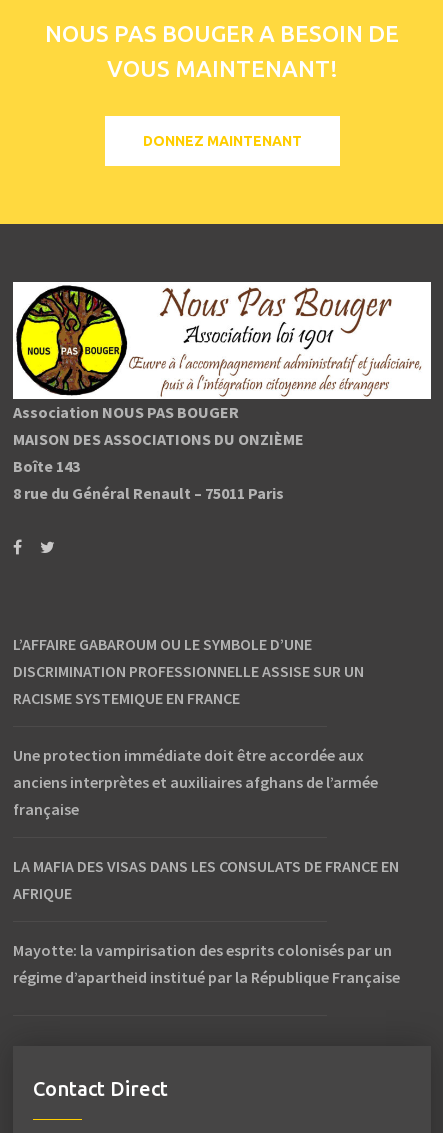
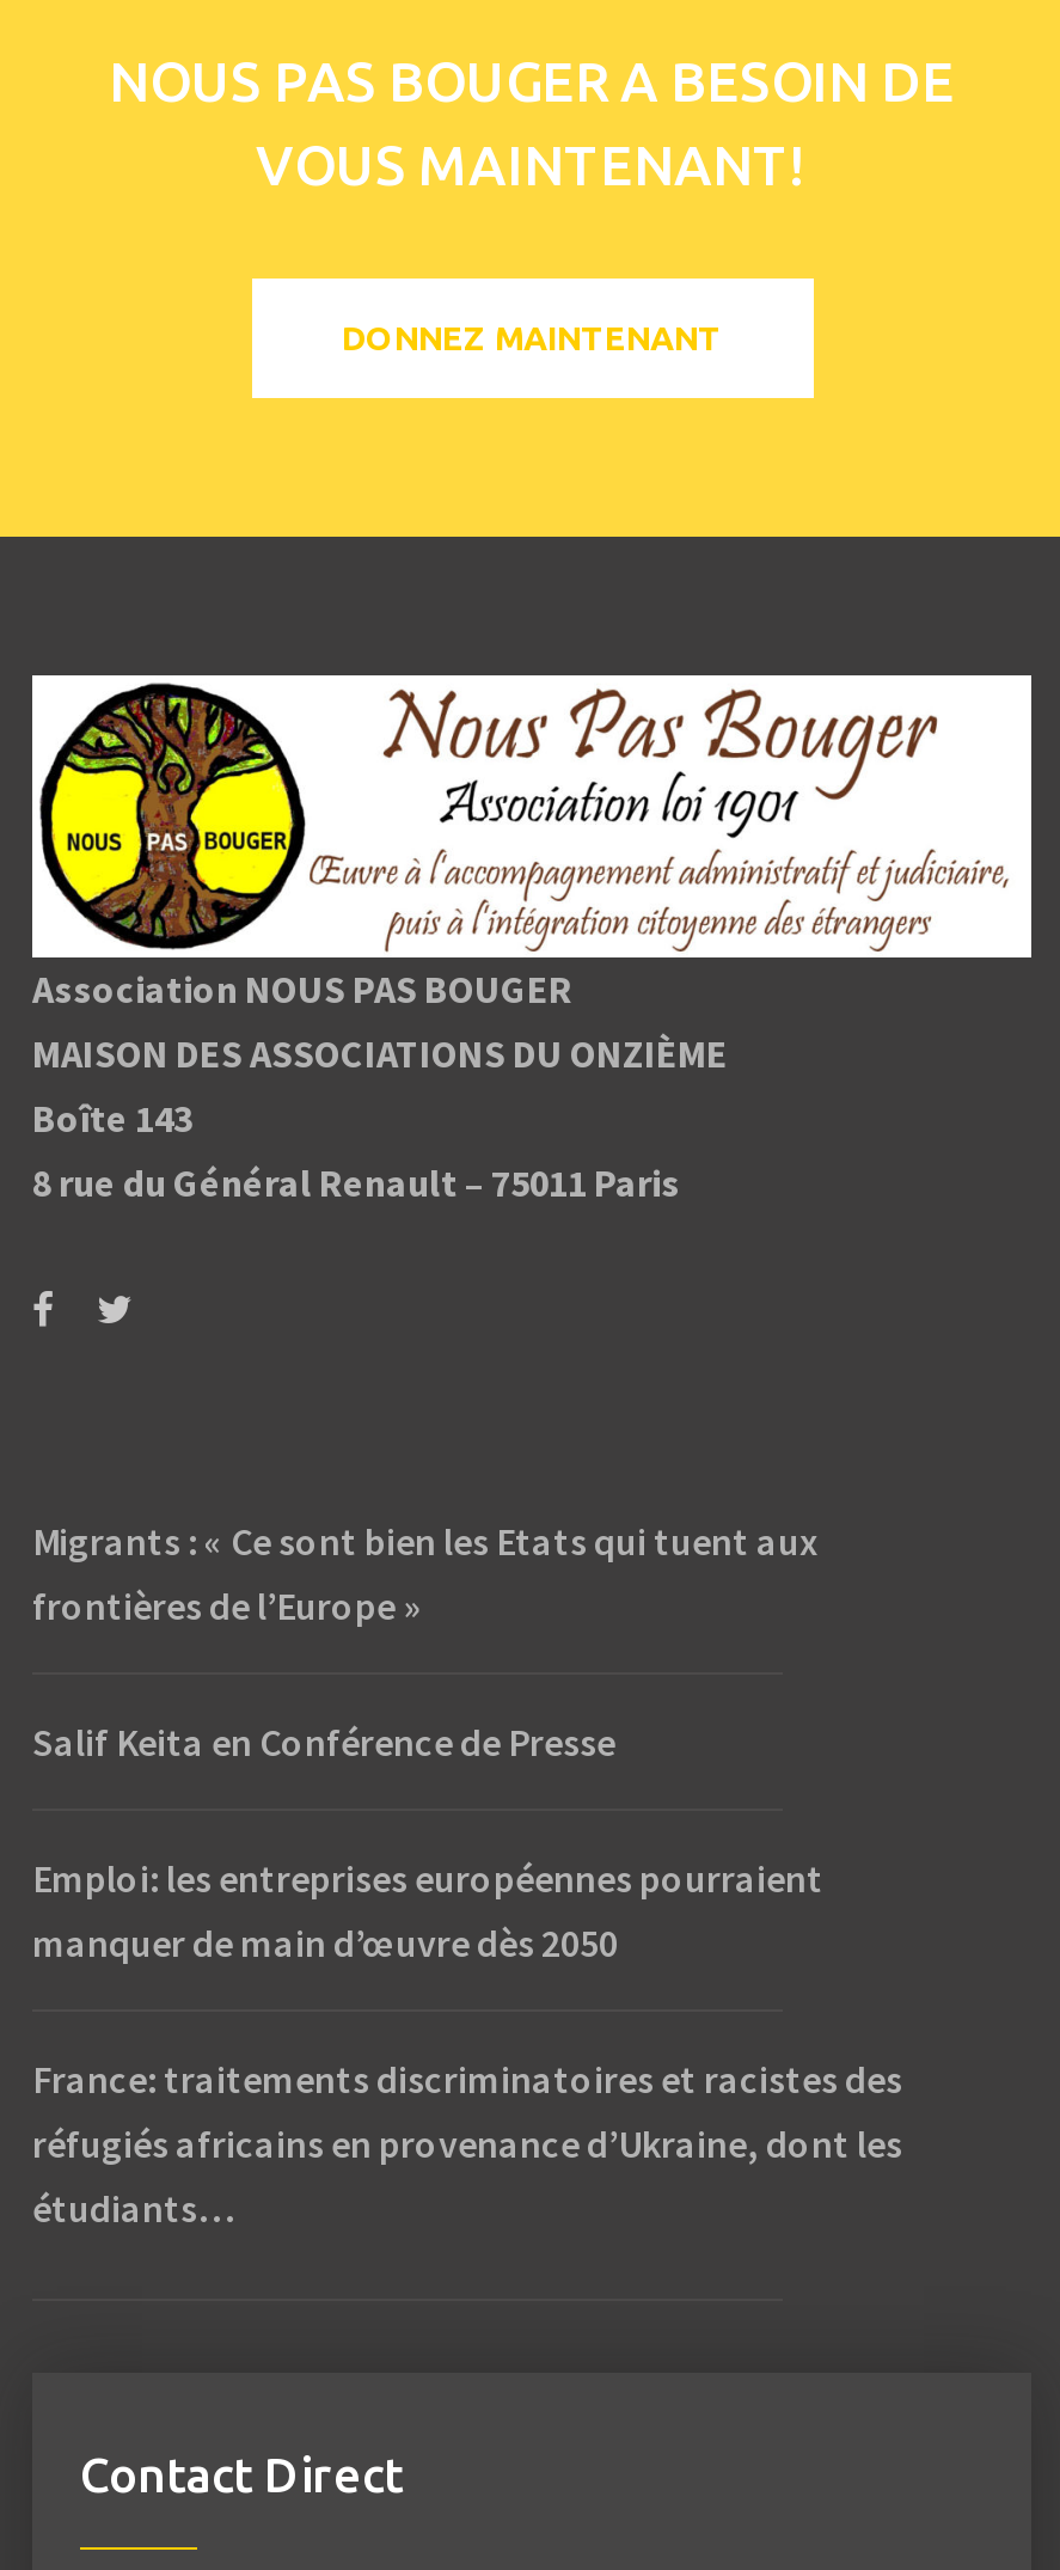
[13,634,364,708] L’AFFAIRE GABAROUM OU LE SYMBOLE D’UNE | DISCRIMINATION PROFESSIONNELLE ASSISE SUR UN | RACISME SYSTEMIQUE EN FRANCE -> [32,1517,819,1629] Migrants : « Ce sont bien les Etats qui tuent aux | frontières de l’Europe »
[13,745,378,819] Une protection immédiate doit être accordée aux | anciens interprètes et auxiliaires afghans de l’armée | française -> [32,1718,615,1766] Salif Keita en Conférence de Presse
[13,856,399,903] LA MAFIA DES VISAS DANS LES CONSULATS DE FRANCE EN | AFRIQUE -> [32,1854,823,1967] Emploi: les entreprises européennes pourraient | manquer de main d’œuvre dès 2050
[13,940,400,987] Mayotte: la vampirisation des esprits colonisés par un | régime d’apartheid institué par la République Française -> [32,2055,902,2232] France: traitements discriminatoires et racistes des | réfugiés africains en provenance d’Ukraine, dont les | étudiants…

